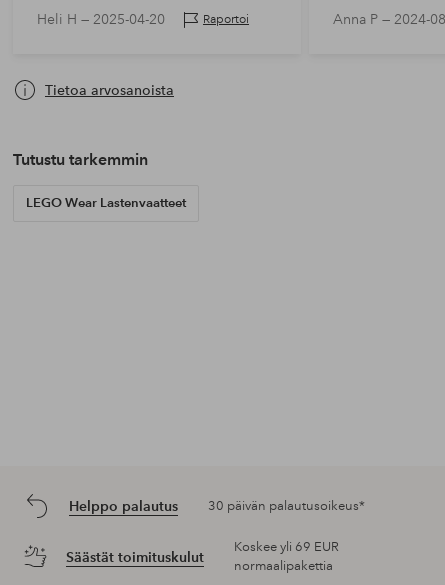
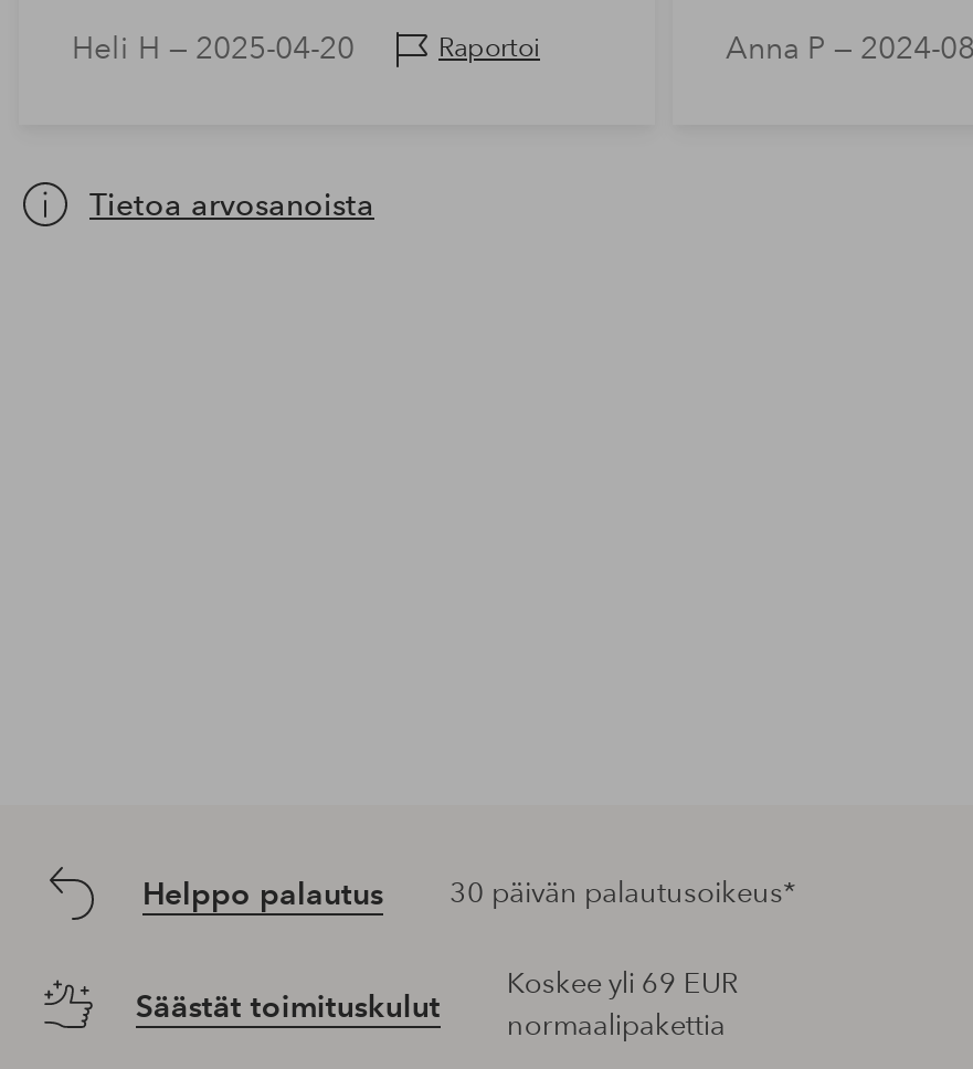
[13,150,186,211] Tutustu tarkemmin | LEGO Wear Lastenvaatteet -> none

